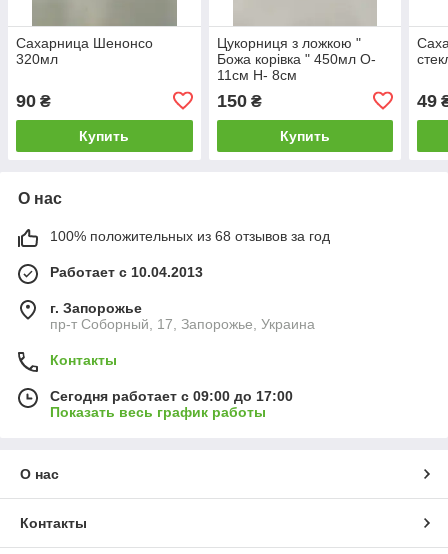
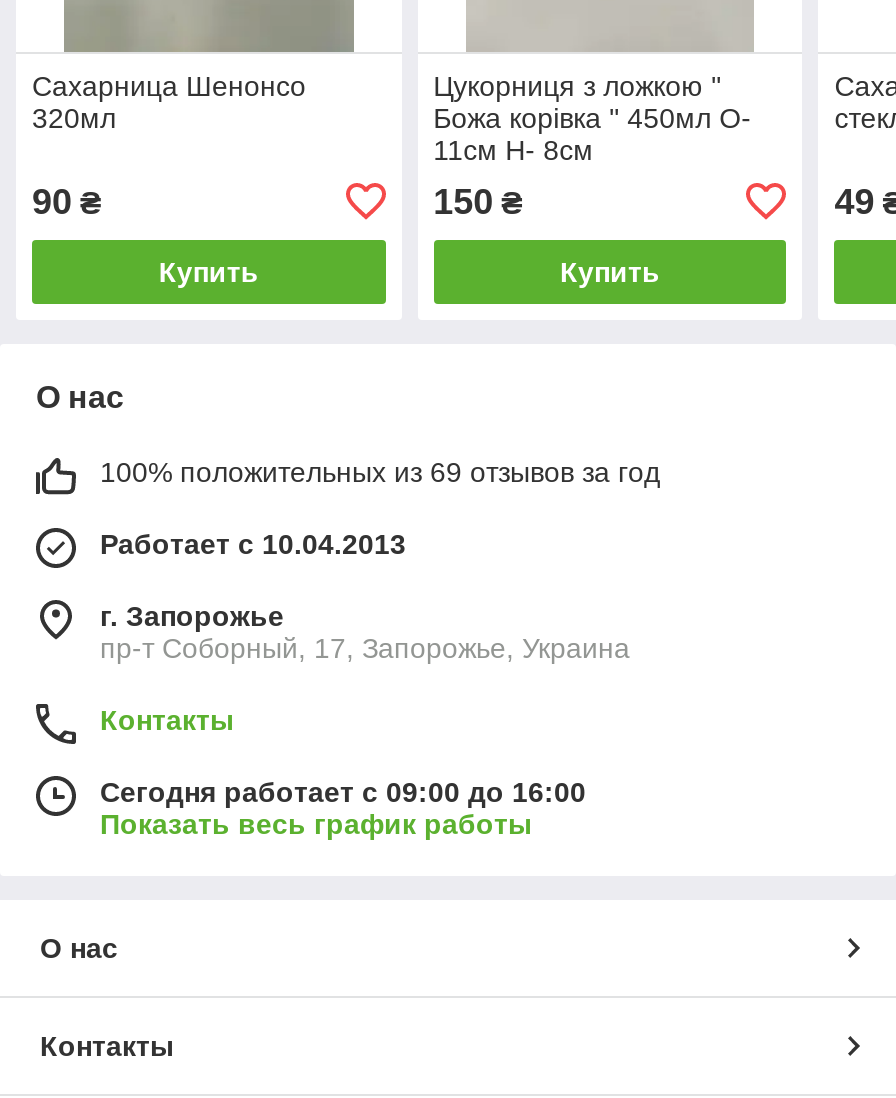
[50,228,330,244] 100% положительных из 68 отзывов за год -> [100,456,660,488] 100% положительных из 69 отзывов за год
[50,388,293,404] Сегодня работает с 09:00 до 17:00 -> [100,776,586,808] Сегодня работает с 09:00 до 16:00

